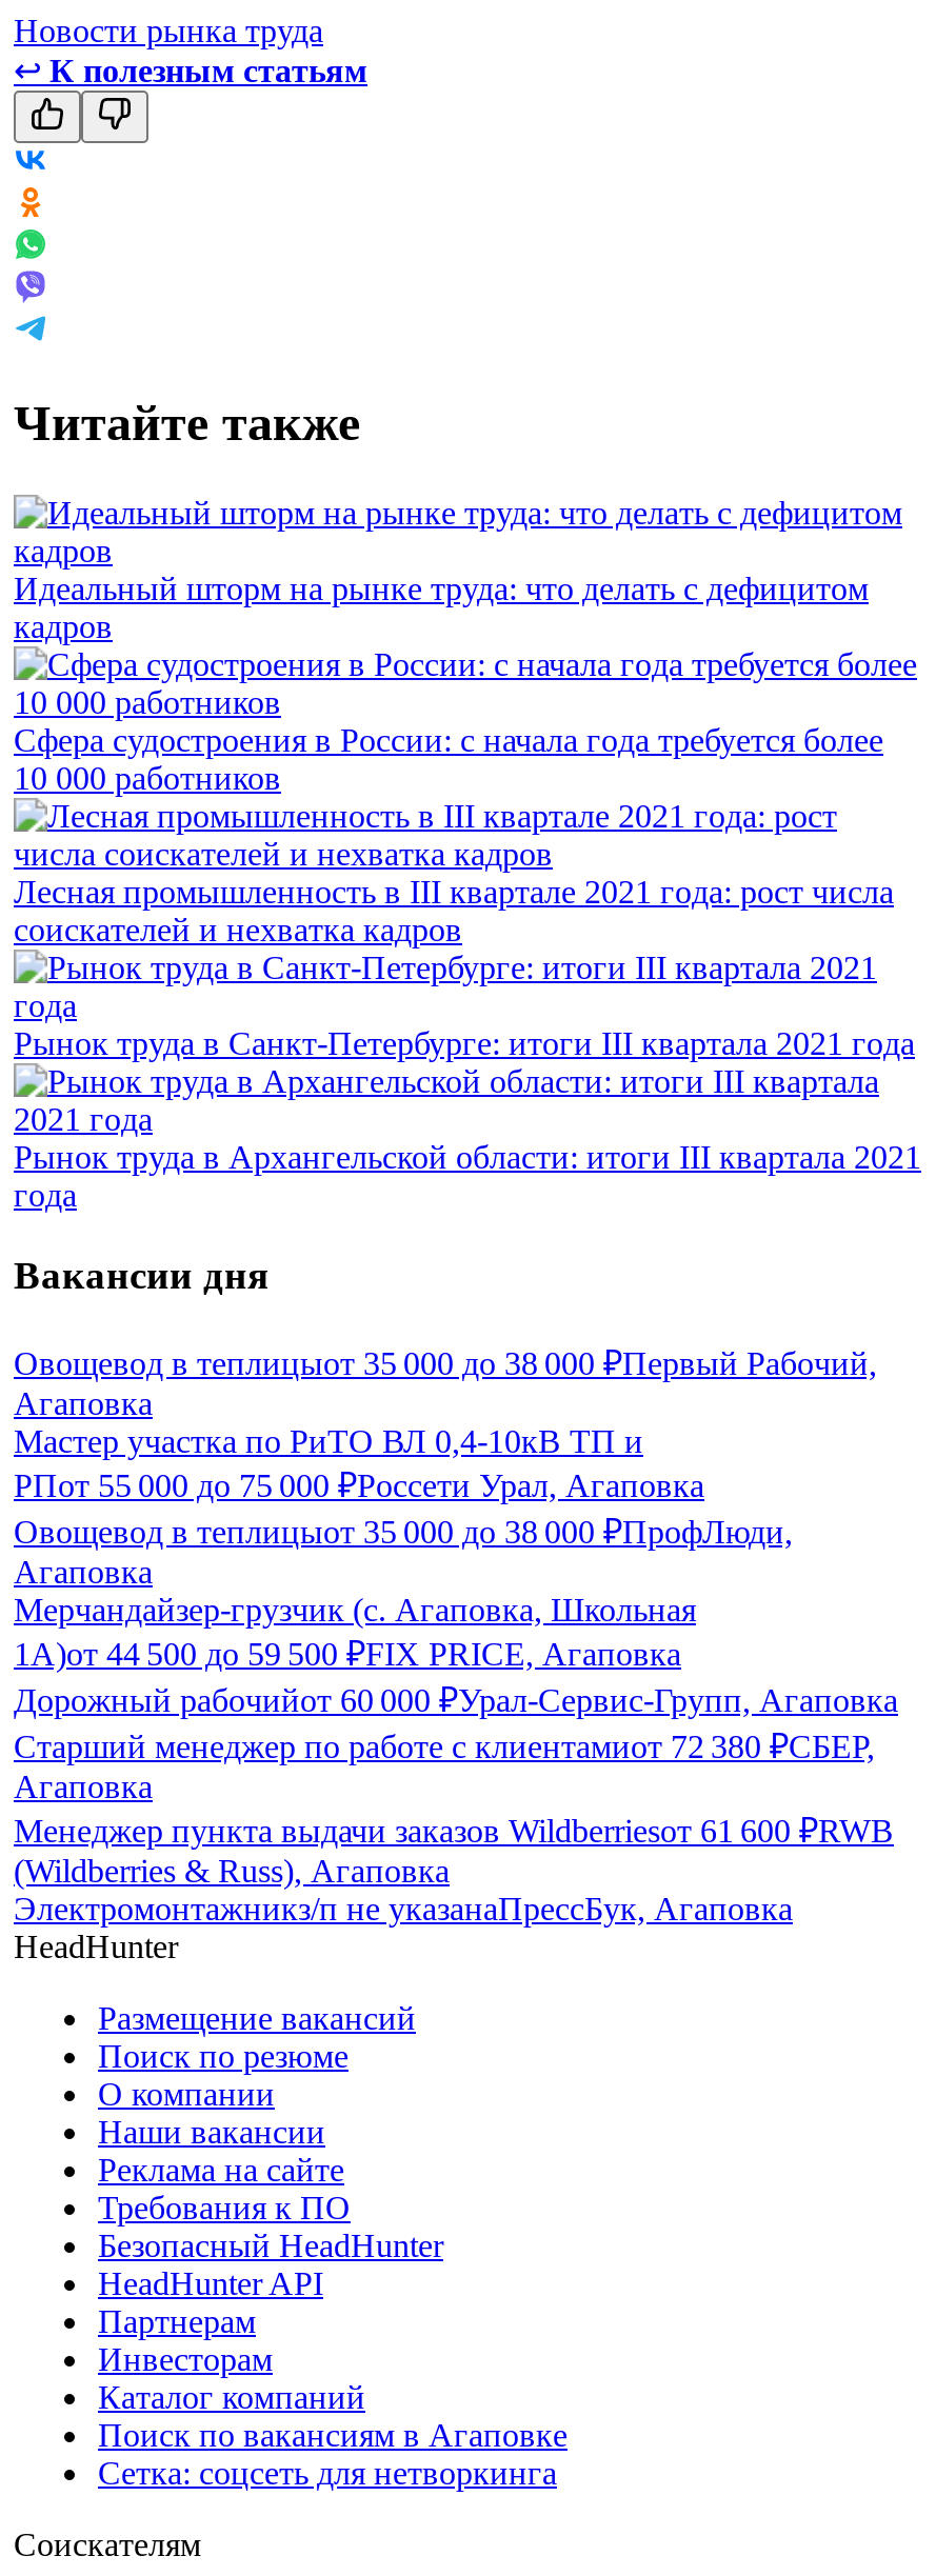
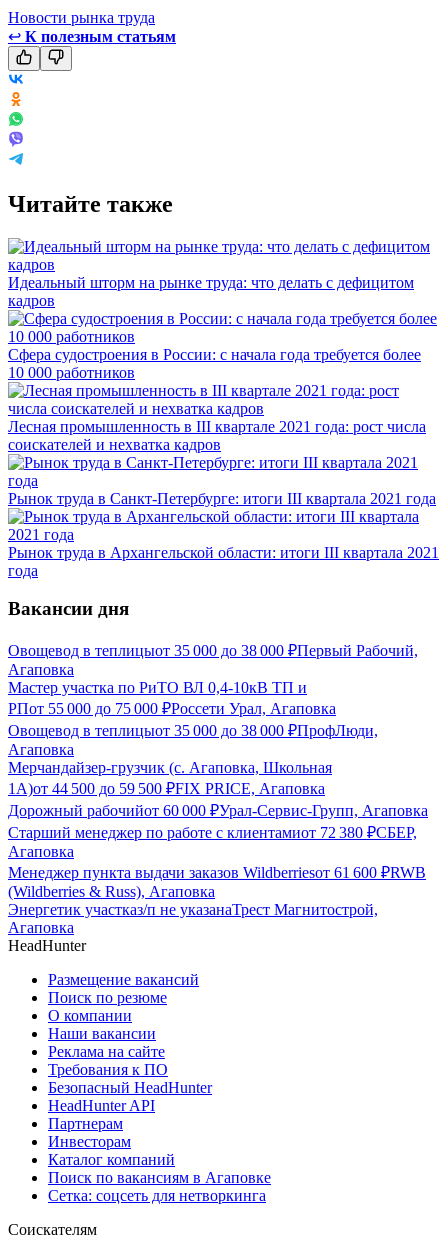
[14,1891,793,1927] Электромонтажникз/п не указанаПрессБук, Агаповка -> [8,901,378,936] Энергетик участказ/п не указанаТрест Магнитострой, | Агаповка

